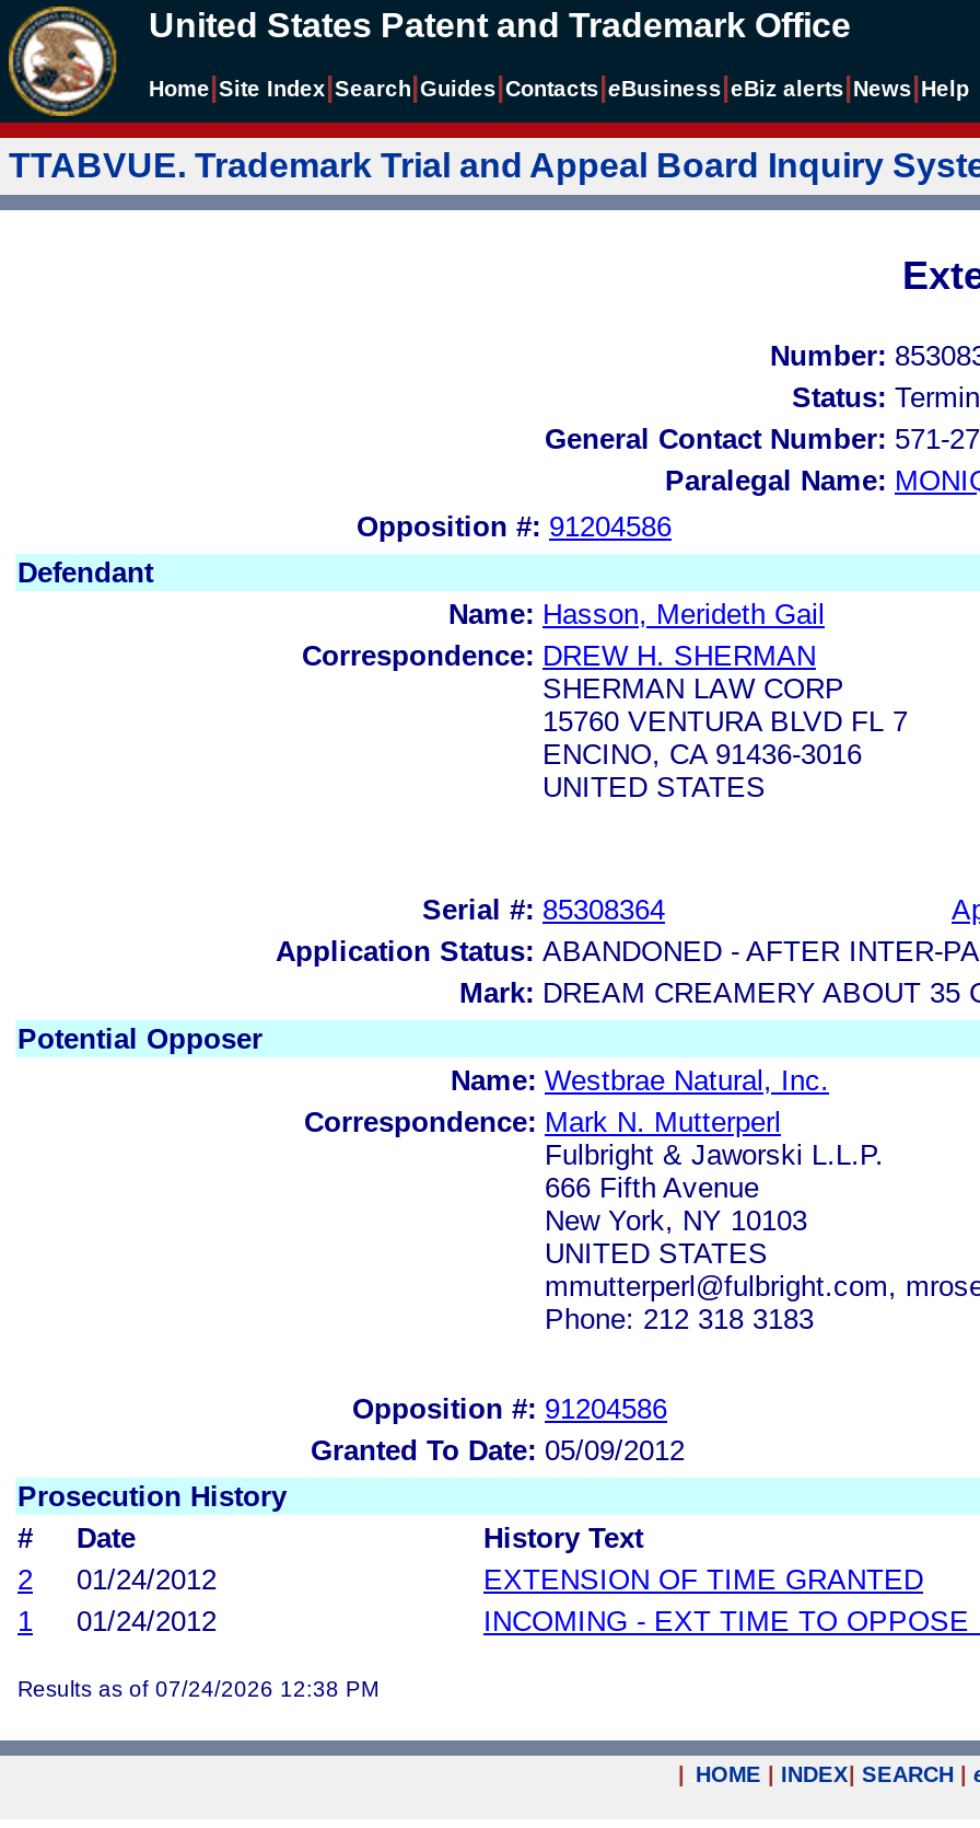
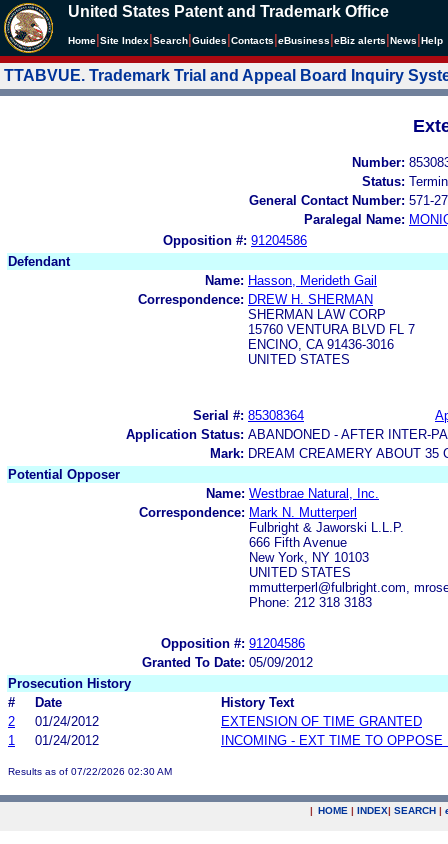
[17,1677,378,1701] Results as of 07/24/2026 12:38 PM -> [8,766,172,777] Results as of 07/22/2026 02:30 AM

